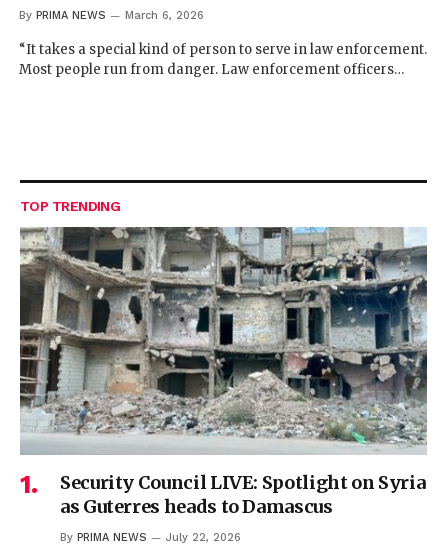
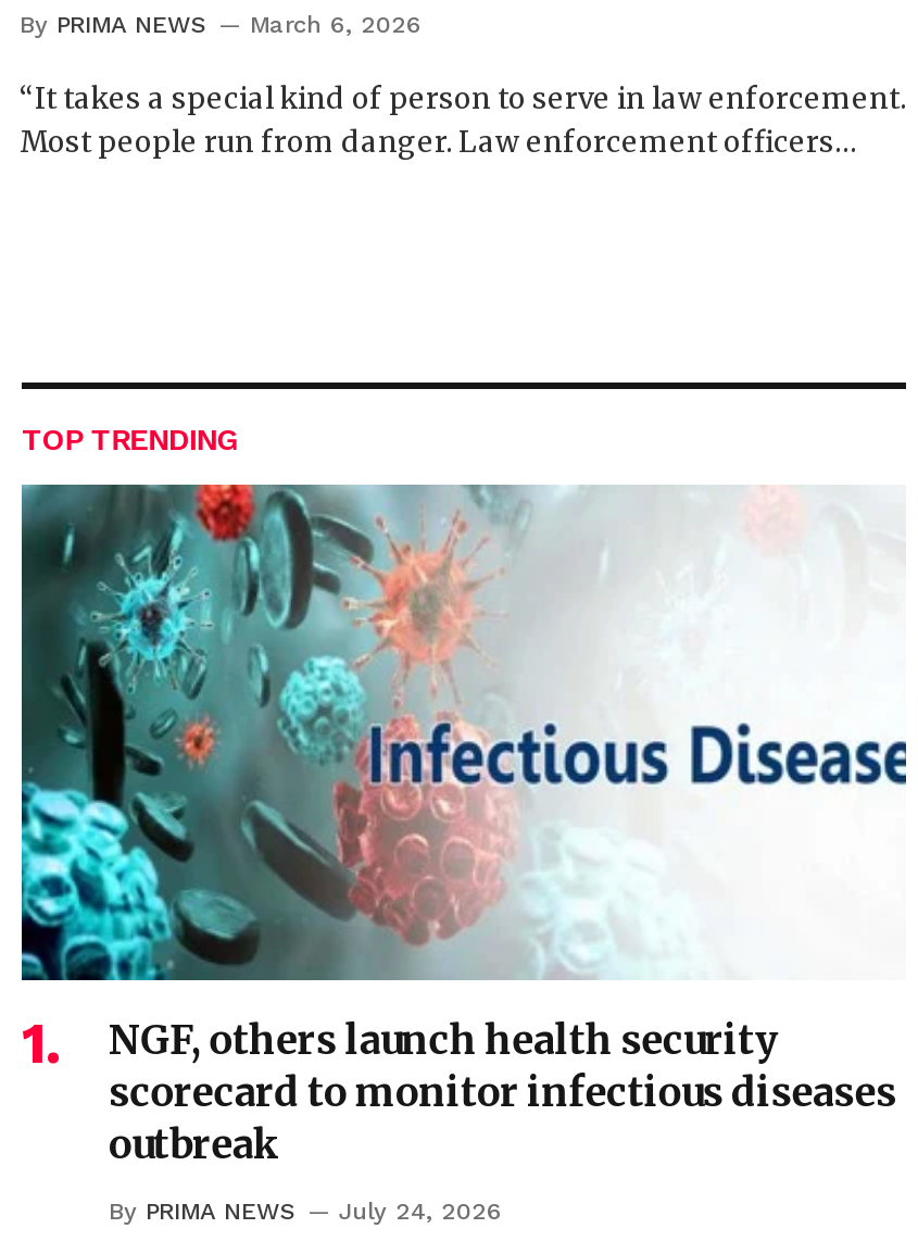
[19,226,428,518] [image] | Security Council LIVE: Spotlight on Syria | as Guterres heads to Damascus -> [20,482,906,1170] [image] | NGF, others launch health security | scorecard to monitor infectious diseases | outbreak
[60,531,241,544] By PRIMA NEWS July 22, 2026 -> [109,1198,502,1227] By PRIMA NEWS July 24, 2026

